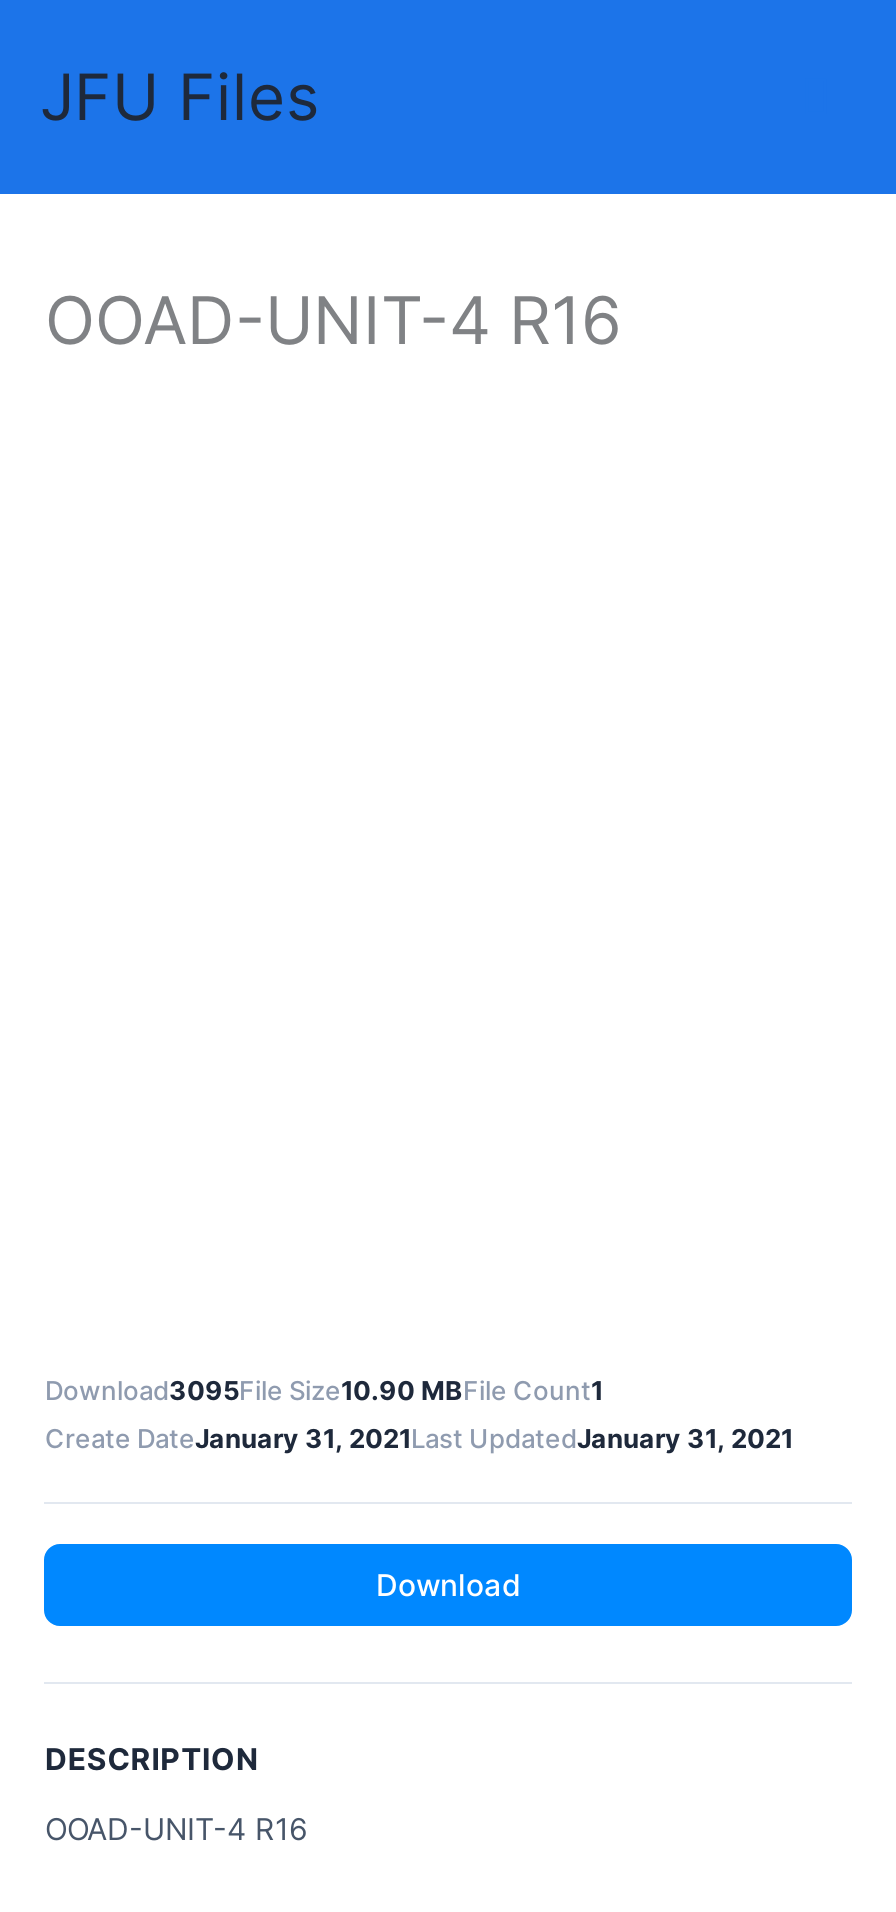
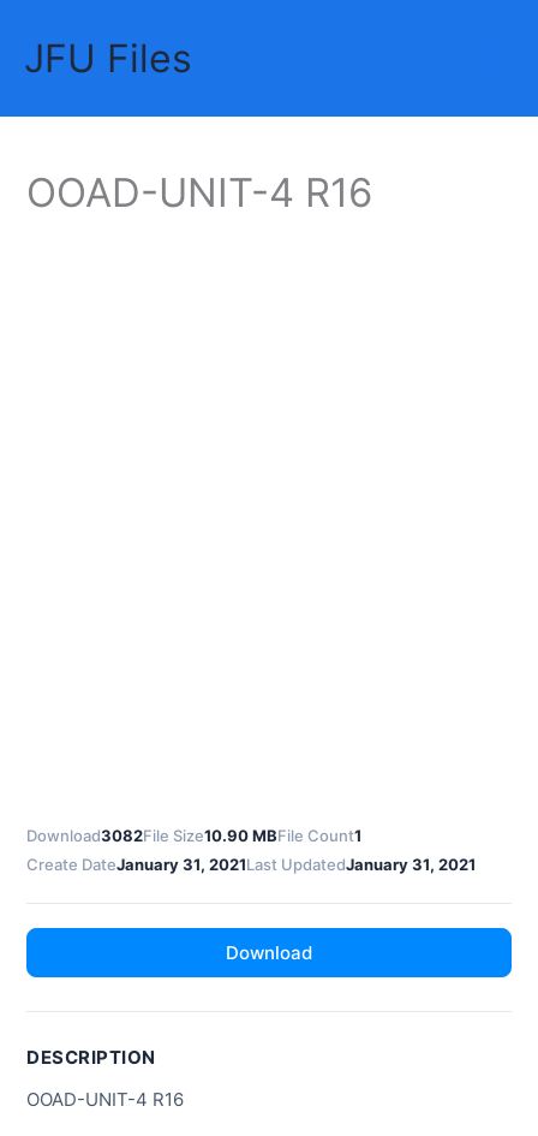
[45,1373,603,1405] Download3095File Size10.90 MBFile Count1 -> [27,825,362,845] Download3082File Size10.90 MBFile Count1

